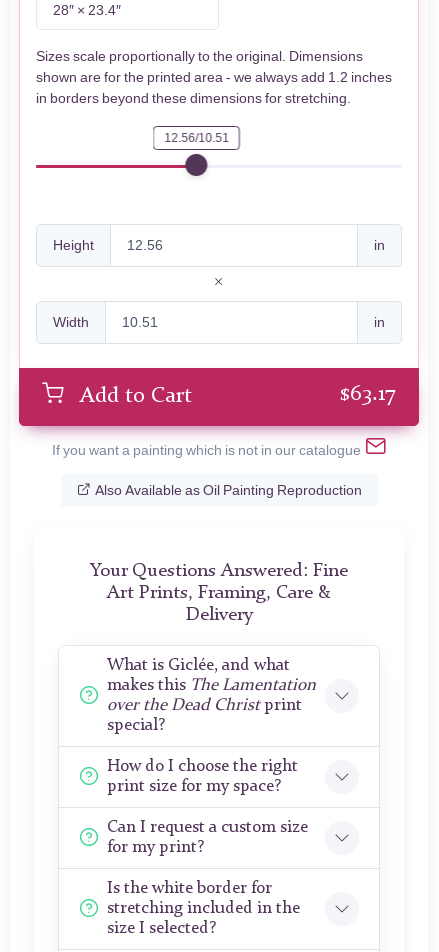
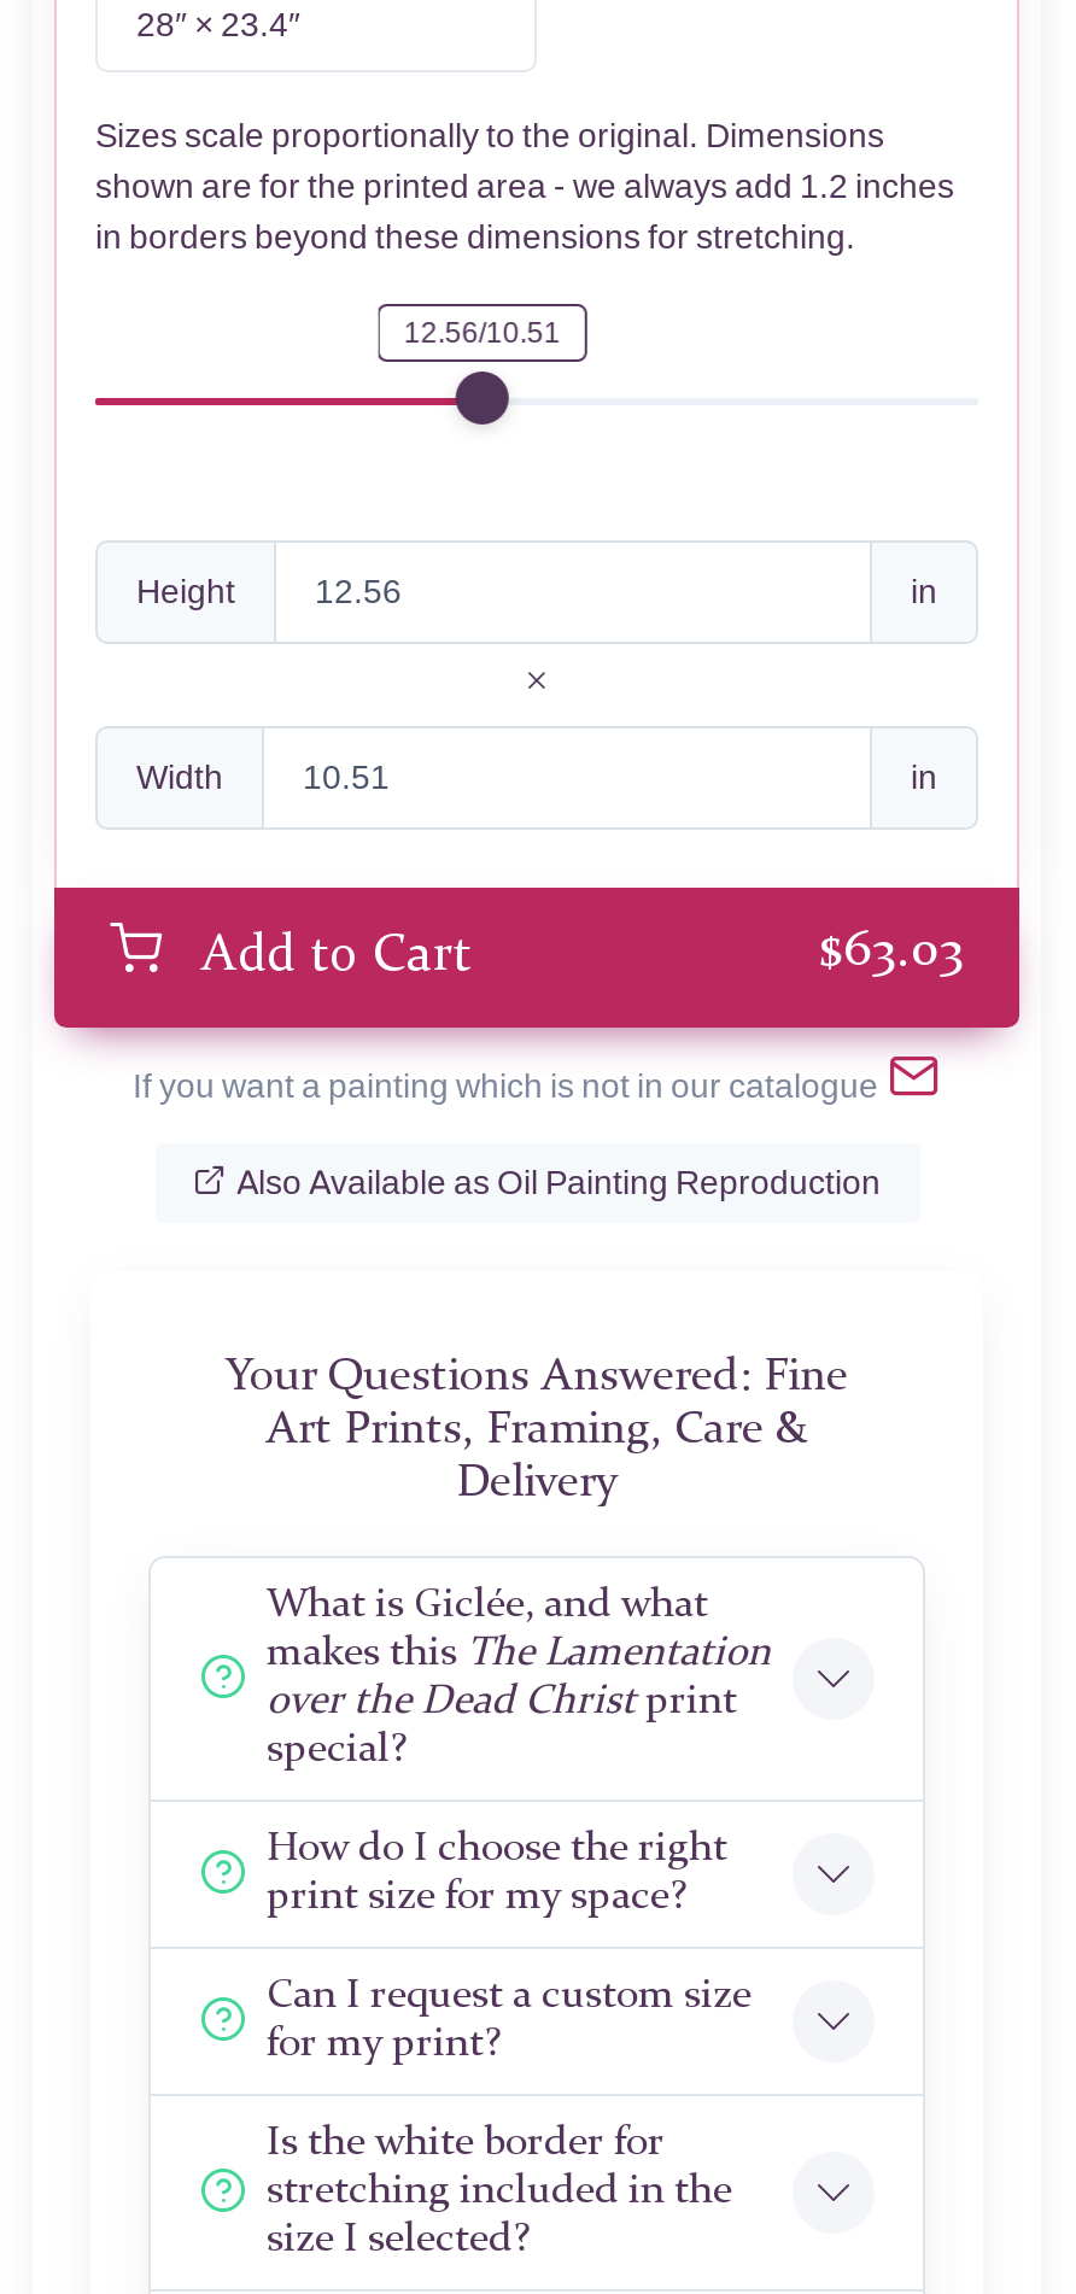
[340,384,396,405] $63.17 -> [819,927,964,978] $63.03

